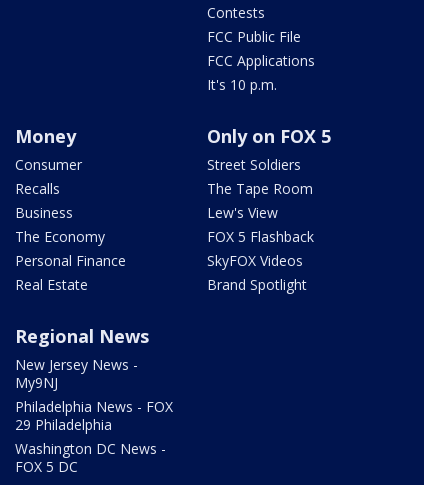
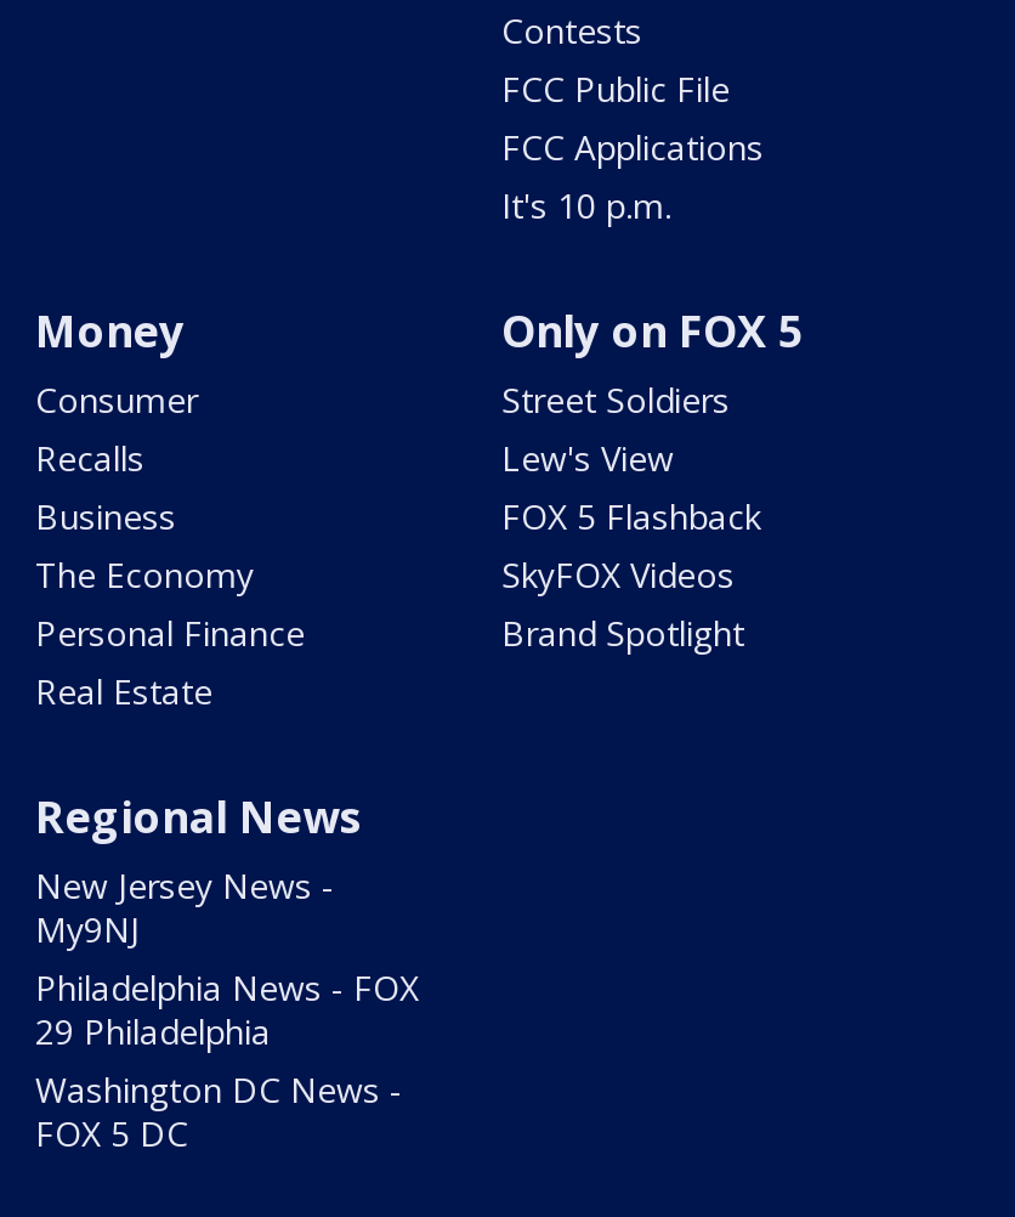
[207,179,313,198] The Tape Room -> none
moved [207,203,314,294] -> [501,436,761,657]: Lew's View | FOX 5 Flashback | SkyFOX Videos | Brand Spotlight

